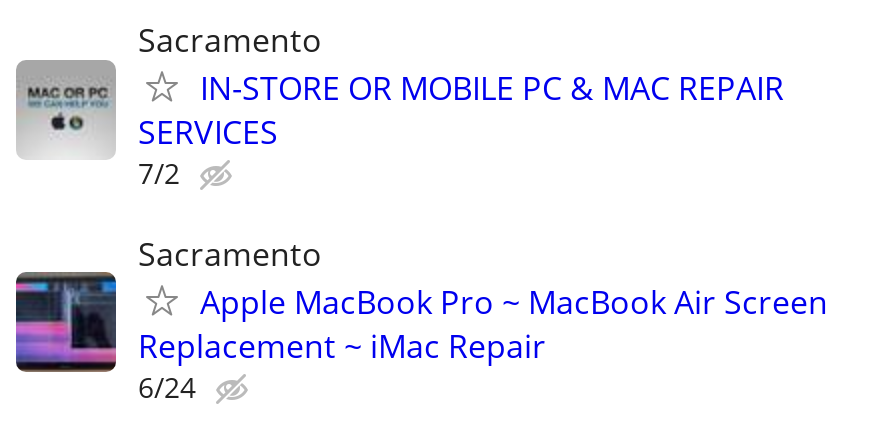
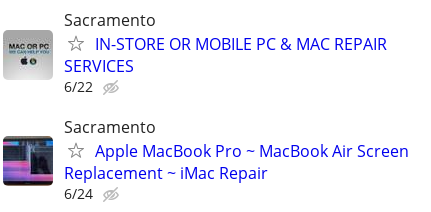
[138,155,180,193] 7/2 -> [64,77,93,96] 6/22

